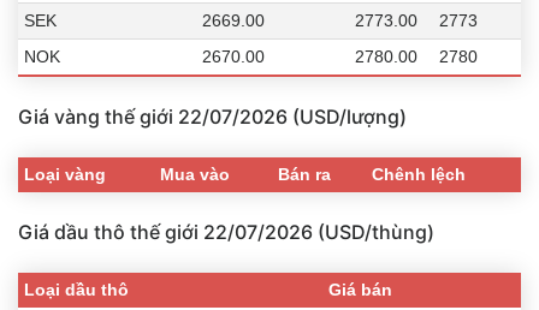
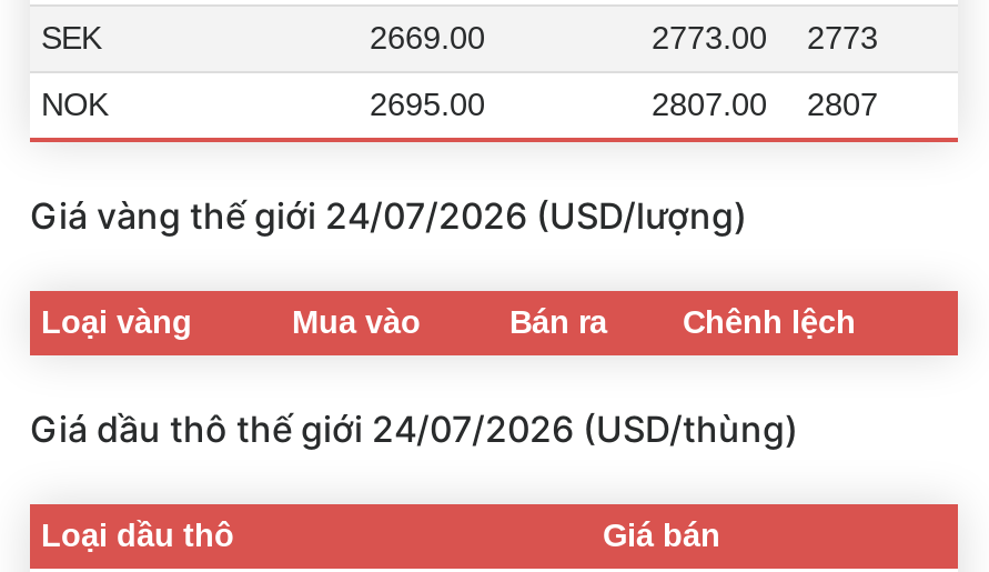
[202,47,265,67] 2670.00 -> [370,88,485,123] 2695.00
[355,47,417,67] 2780.00 -> [652,88,767,123] 2807.00
[439,47,478,67] 2780 -> [807,88,878,123] 2807
[18,105,407,129] Giá vàng thế giới 22/07/2026 (USD/lượng) -> [30,194,747,239] Giá vàng thế giới 24/07/2026 (USD/lượng)
[18,220,434,245] Giá dầu thô thế giới 22/07/2026 (USD/thùng) -> [30,408,798,452] Giá dầu thô thế giới 24/07/2026 (USD/thùng)

